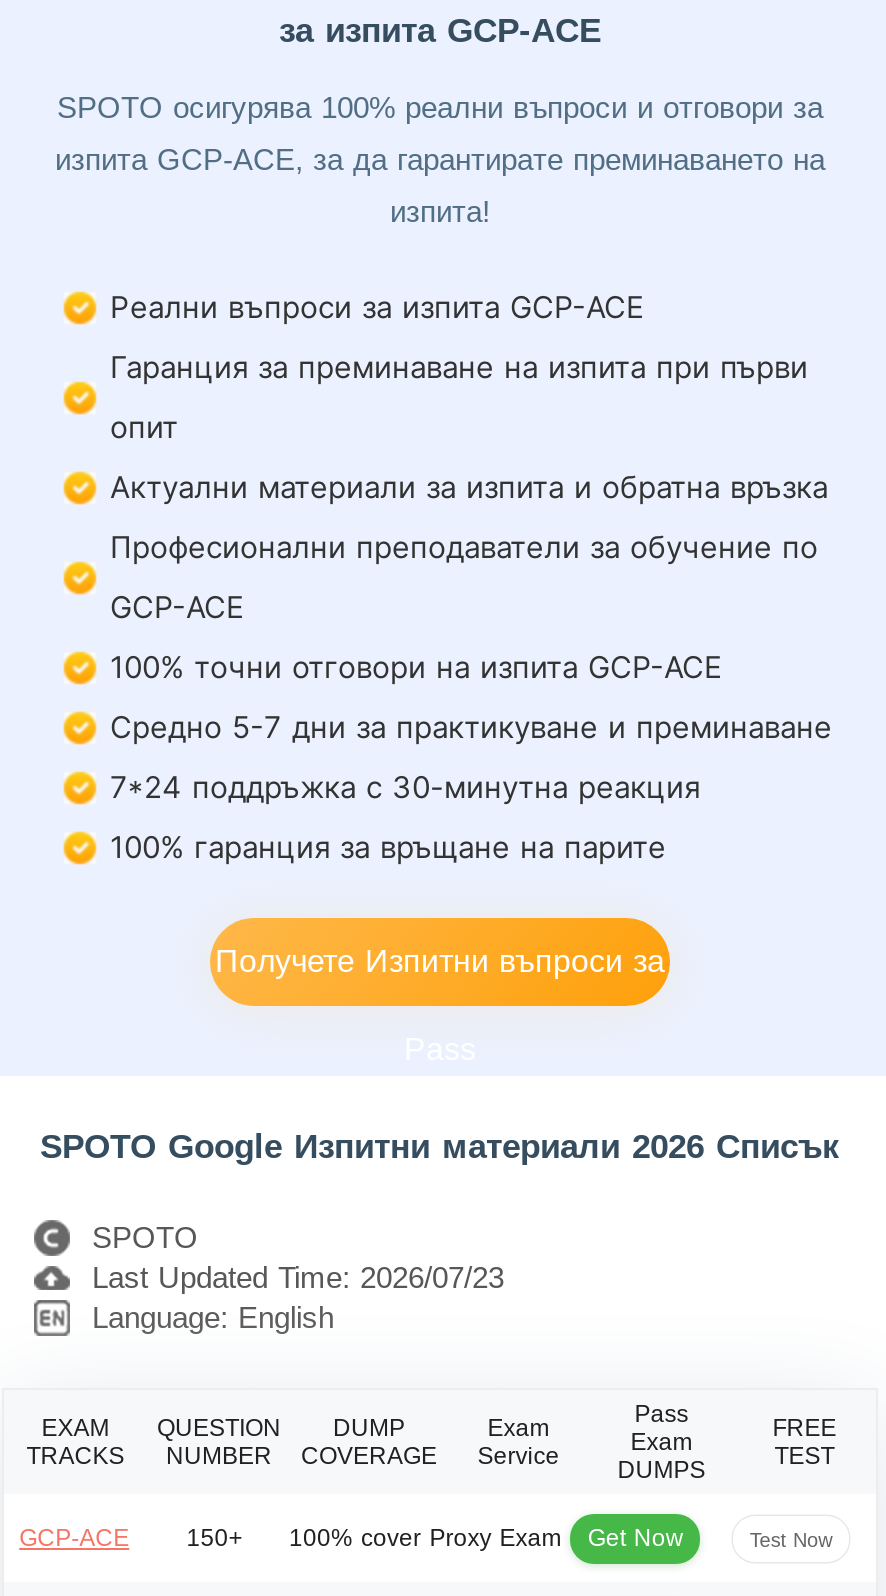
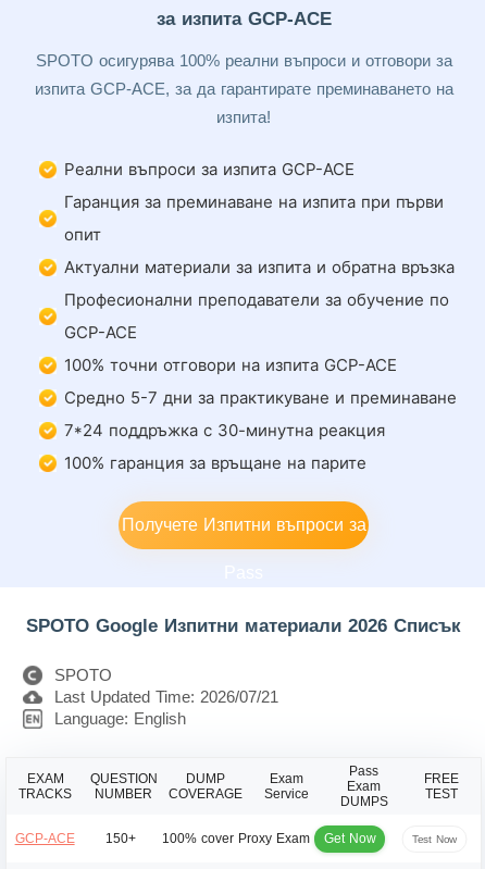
[92,1260,504,1294] Last Updated Time: 2026/07/23 -> [54,687,278,706] Last Updated Time: 2026/07/21

